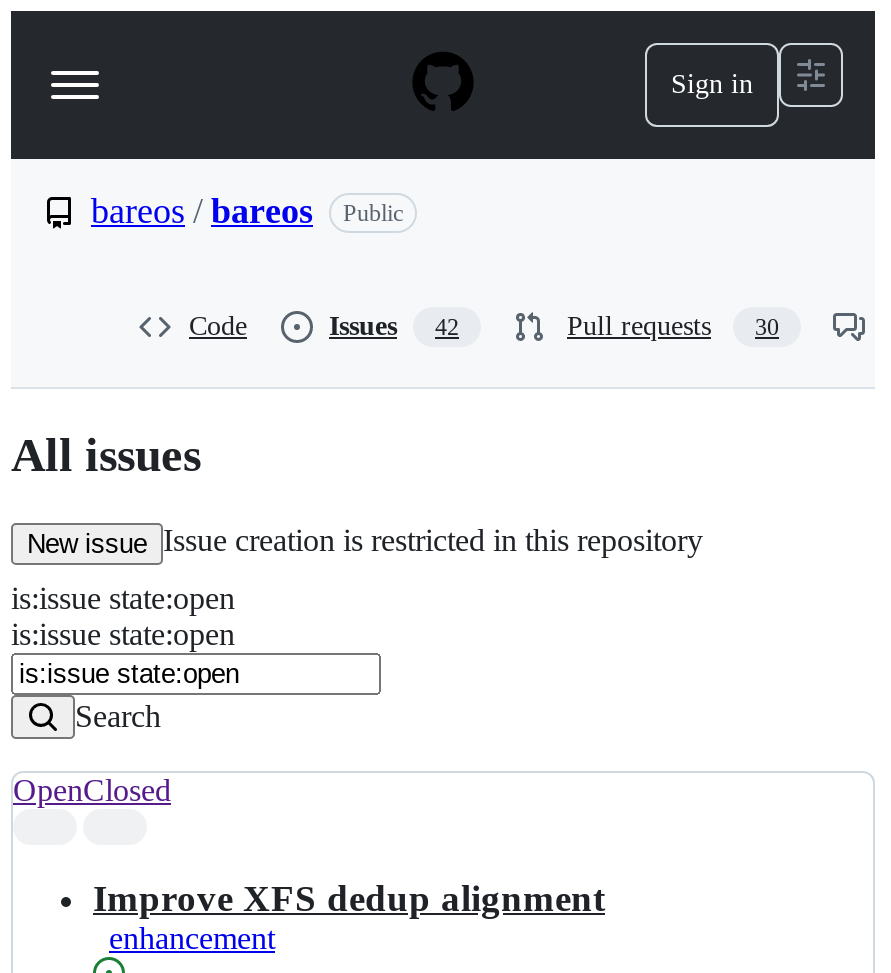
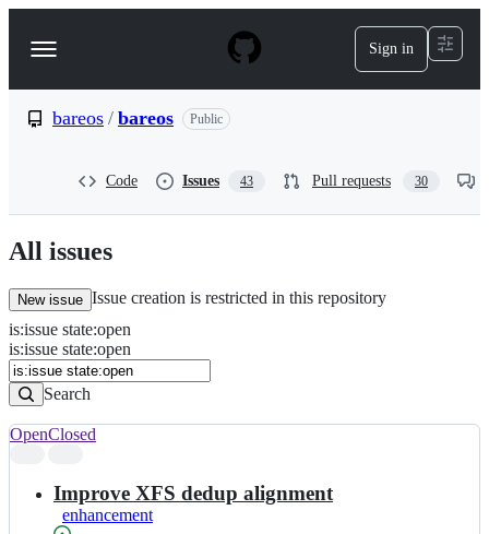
[329,311,459,341] Issues 42 -> [182,173,253,189] Issues 43

